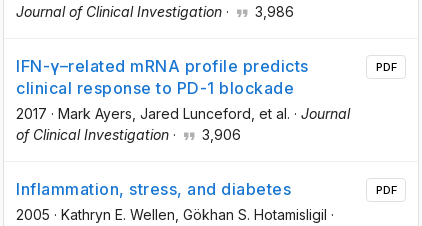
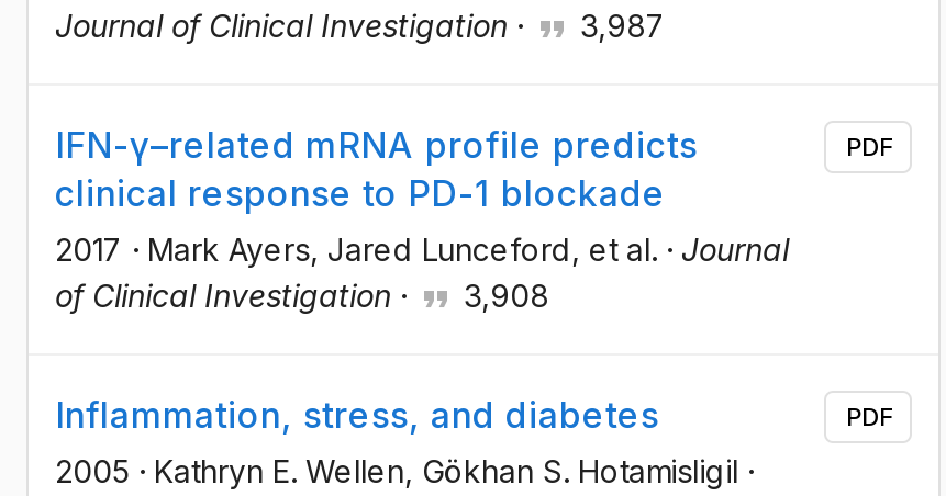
[16,3,294,20] Journal of Clinical Investigation · 3,986 -> [55,6,666,44] Journal of Clinical Investigation · 3,987
[16,126,241,143] of Clinical Investigation · 3,906 -> [55,277,549,314] of Clinical Investigation · 3,908

